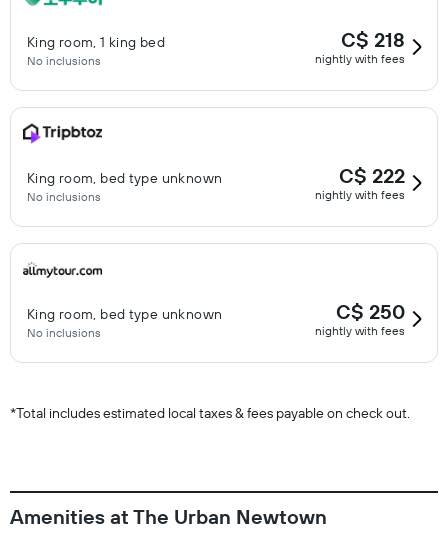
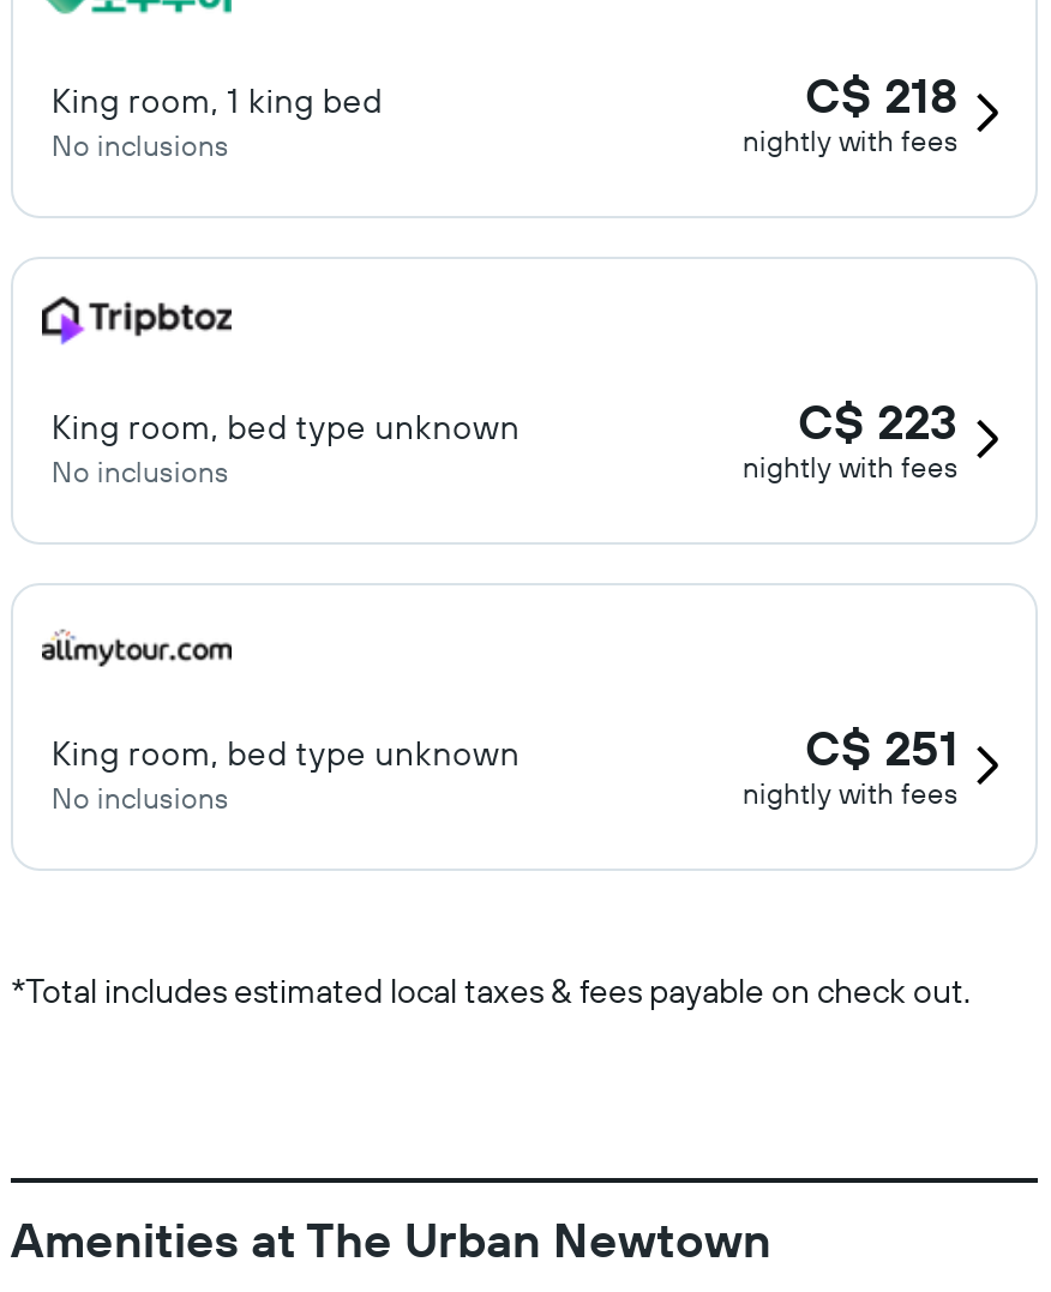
[339,163,405,188] C$ 222 -> [798,391,959,451] C$ 223
[336,299,405,324] C$ 250 -> [805,717,959,777] C$ 251

